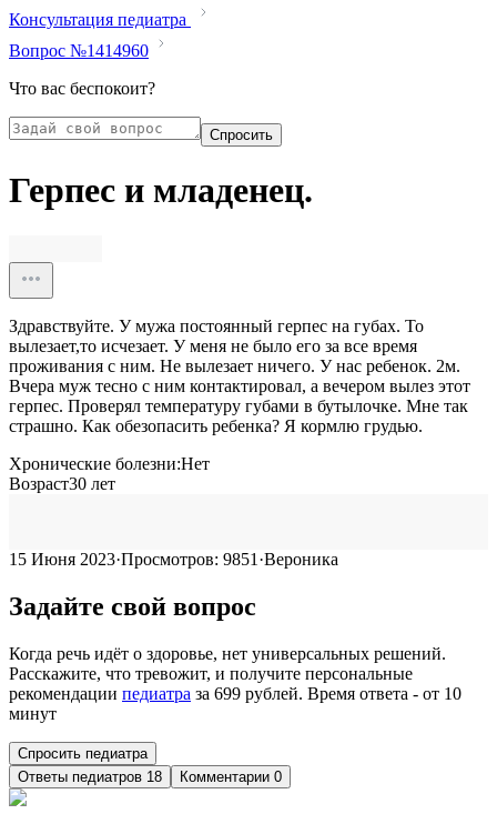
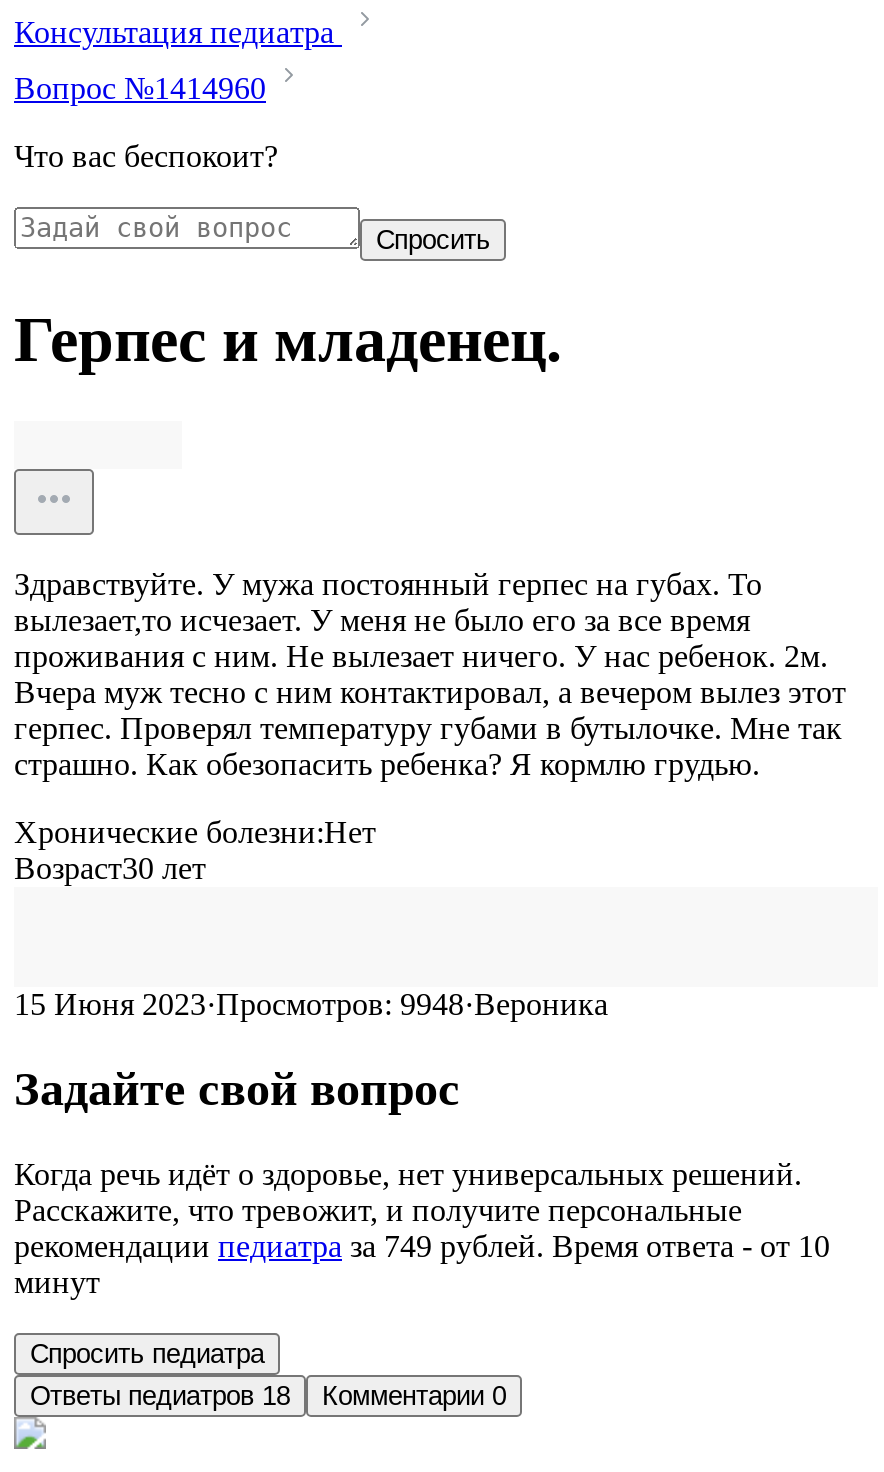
[9,550,338,568] 15 Июня 2023·Просмотров: 9851·Вероника -> [14,987,608,1021] 15 Июня 2023·Просмотров: 9948·Вероника
[9,684,461,703] рекомендации педиатра за 699 рублей. Время ответа - от 10 -> [14,1228,830,1262] рекомендации педиатра за 749 рублей. Время ответа - от 10

